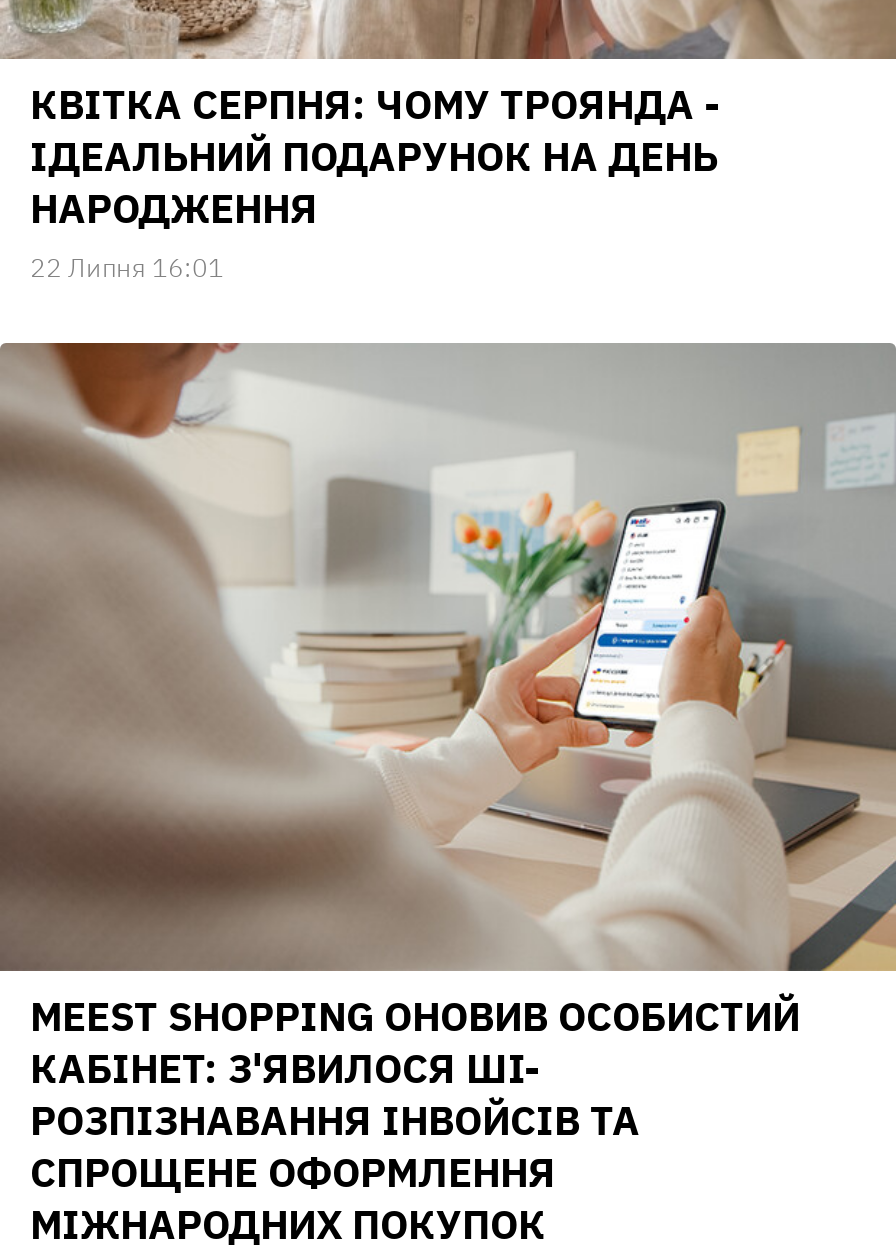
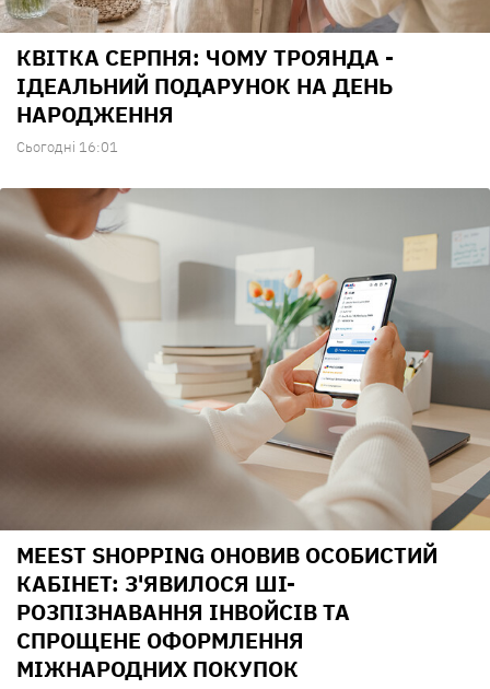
[30,252,224,286] 22 Липня 16:01 -> [16,138,118,156] Сьогодні 16:01

